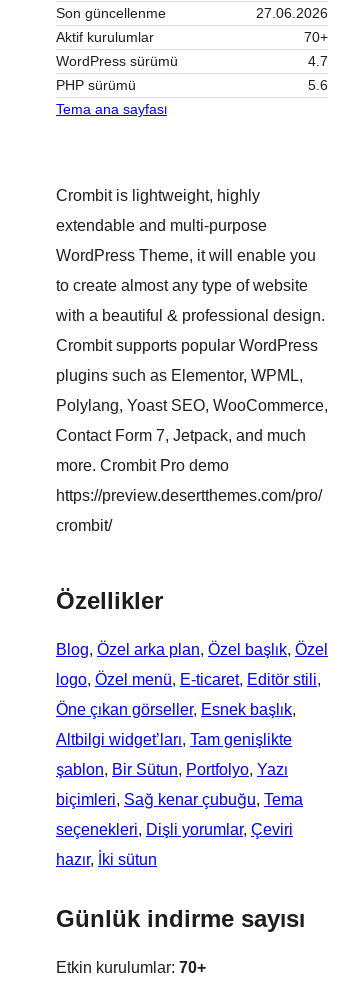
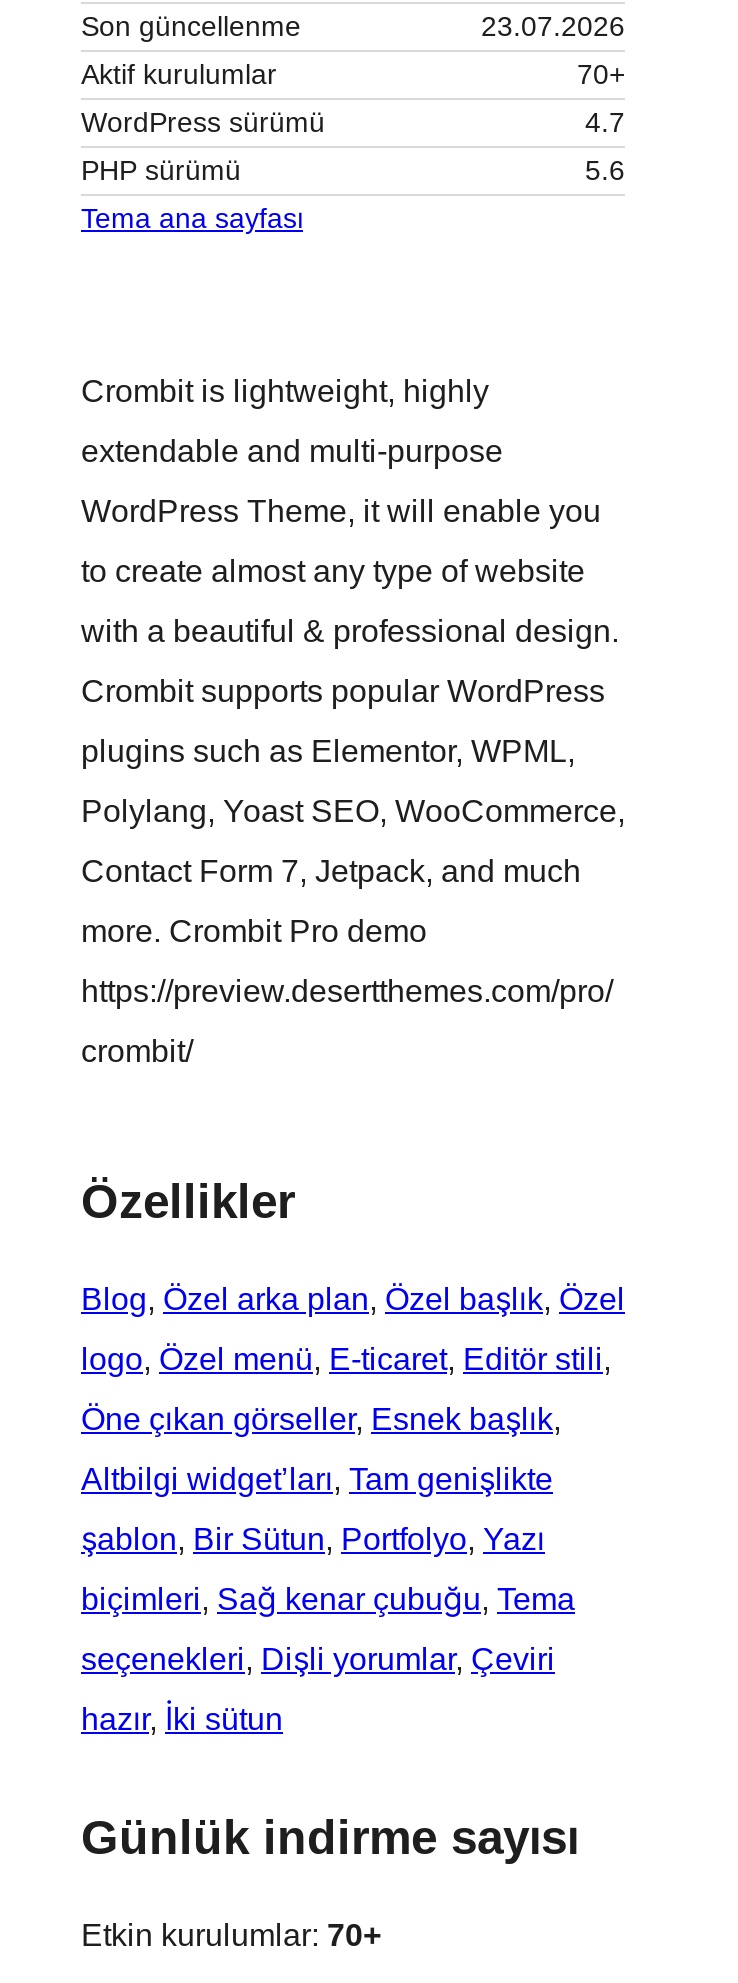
[256,5,328,21] 27.06.2026 -> [481,10,625,42] 23.07.2026

